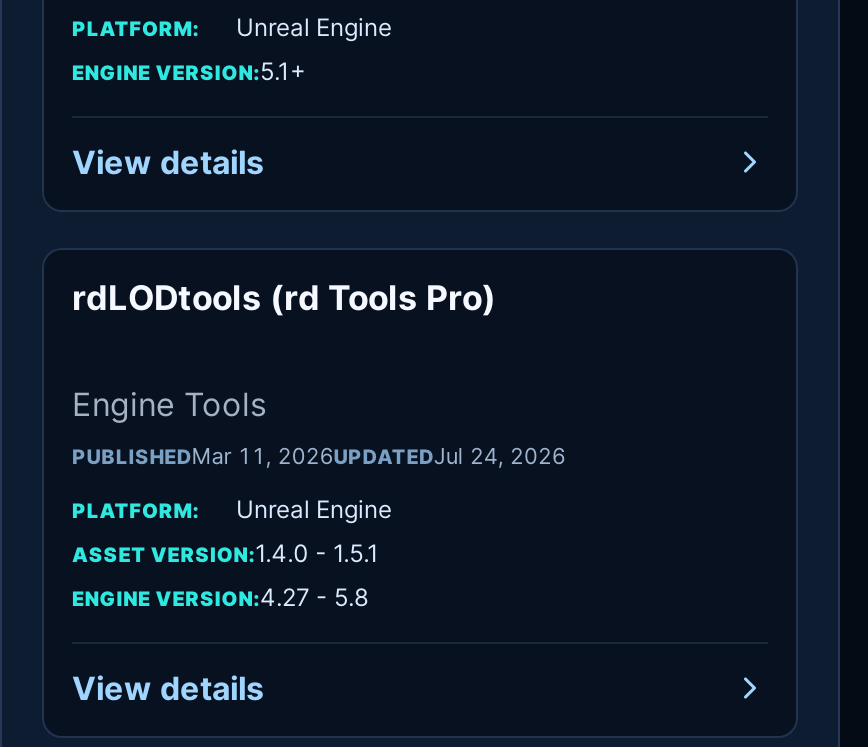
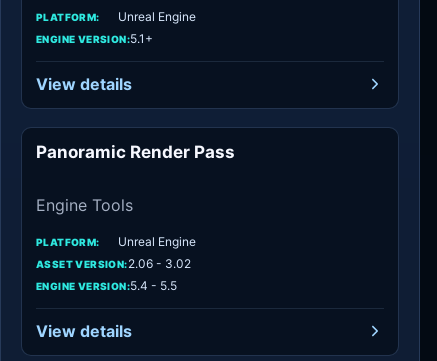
[72,278,496,318] rdLODtools (rd Tools Pro) -> [36,142,235,162] Panoramic Render Pass
[72,442,566,470] PUBLISHEDMar 11, 2026UPDATEDJul 24, 2026 -> none
[72,538,379,568] ASSET VERSION:1.4.0 - 1.5.1 -> [36,256,191,271] ASSET VERSION:2.06 - 3.02
[72,582,368,612] ENGINE VERSION:4.27 - 5.8 -> [36,278,177,293] ENGINE VERSION:5.4 - 5.5

